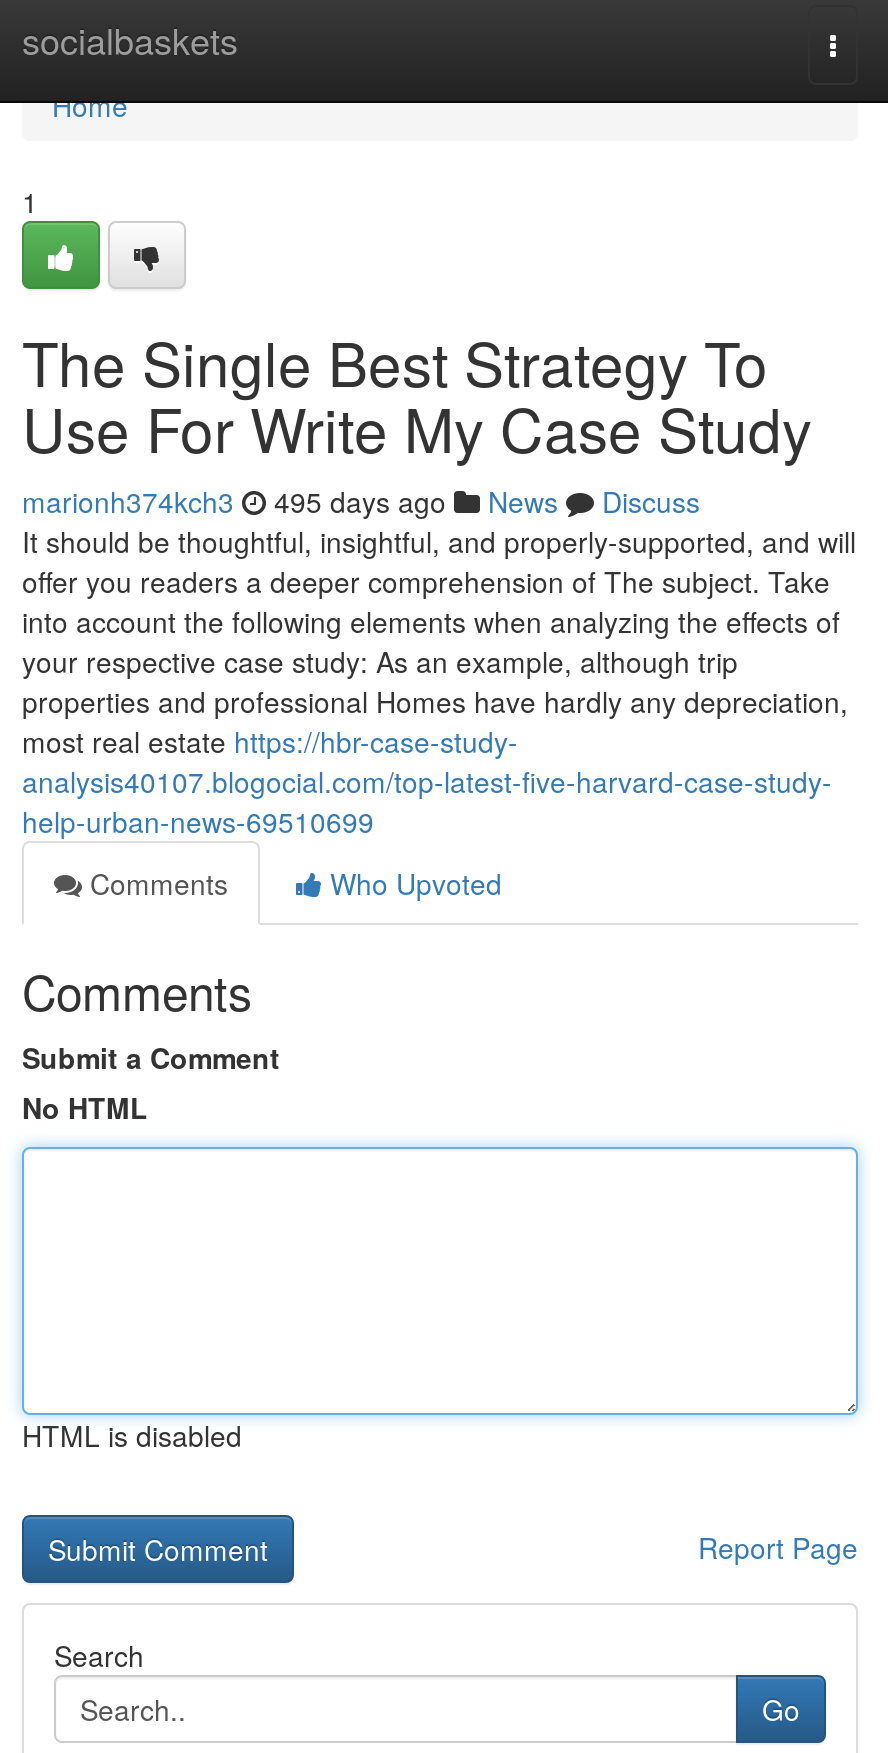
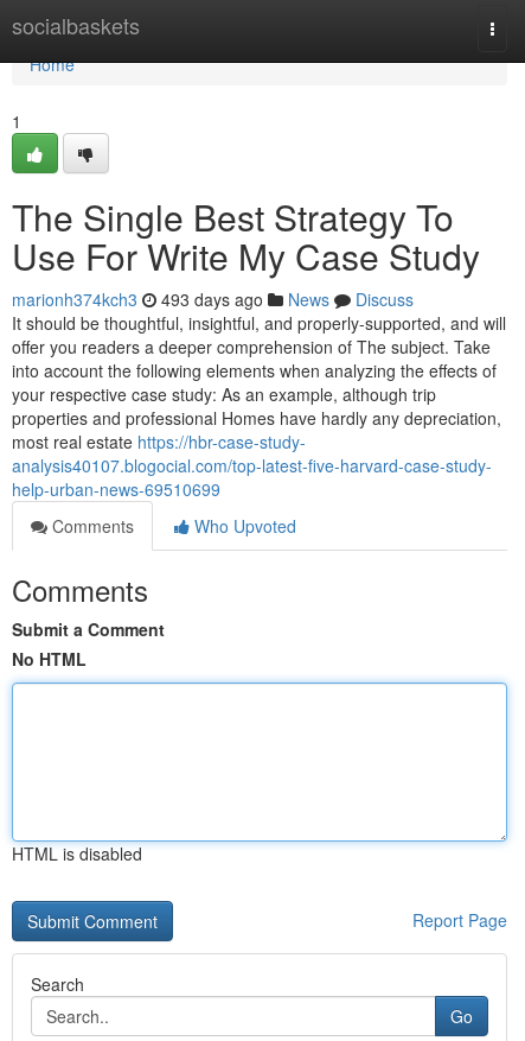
[22,481,700,521] marionh374kch3 495 days ago News Discuss -> [12,287,414,311] marionh374kch3 493 days ago News Discuss

